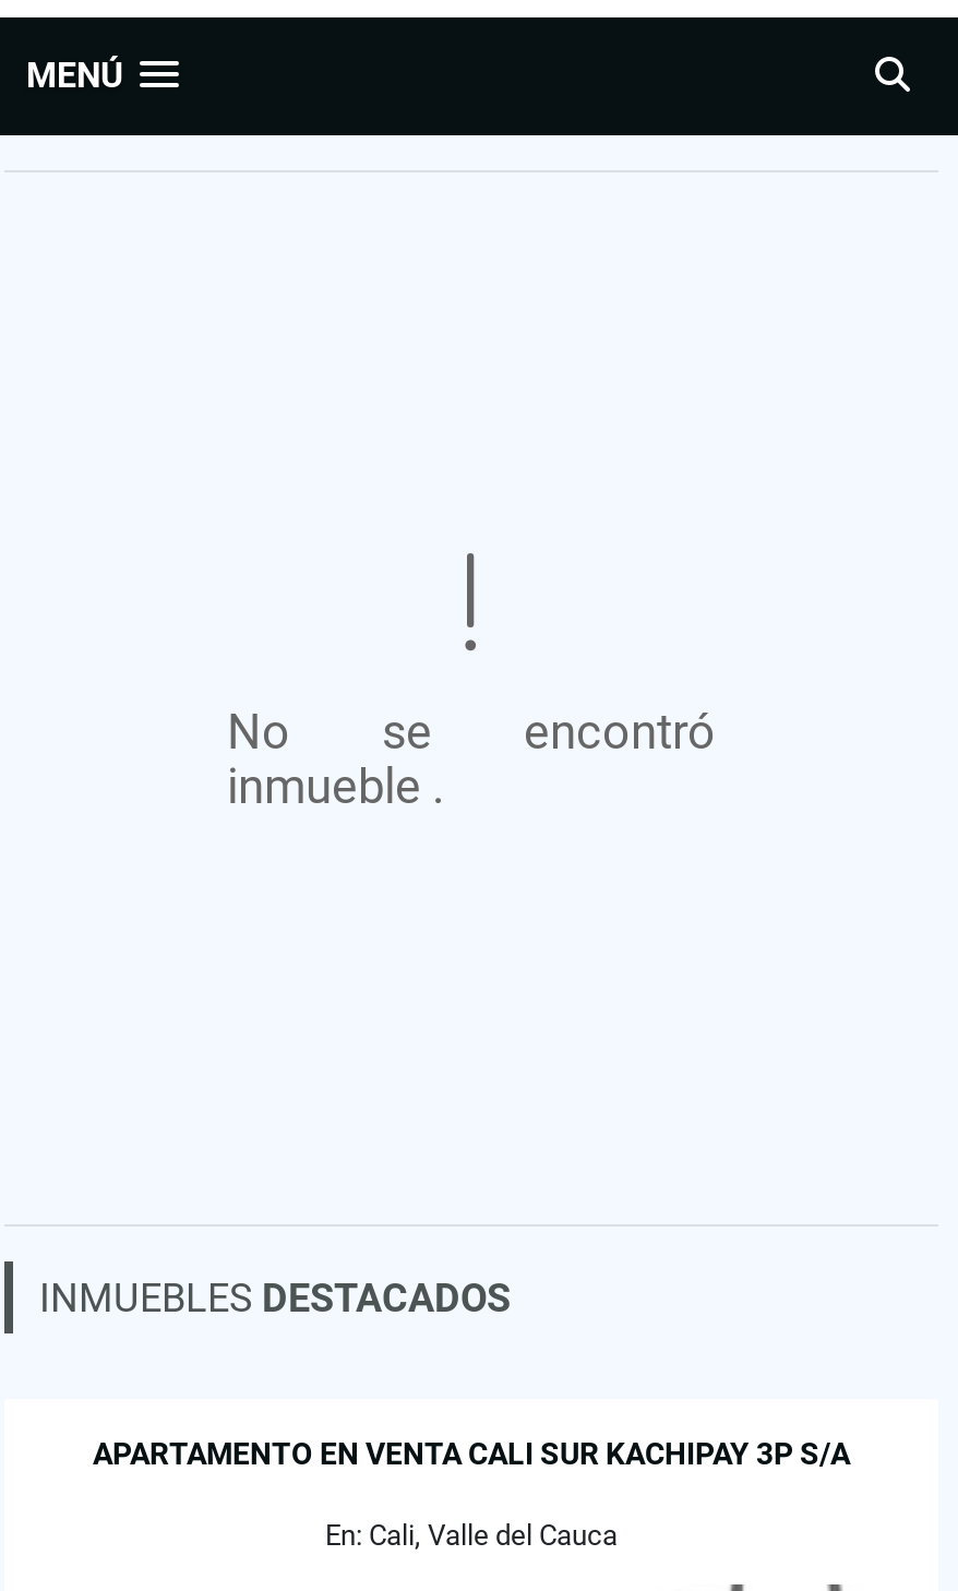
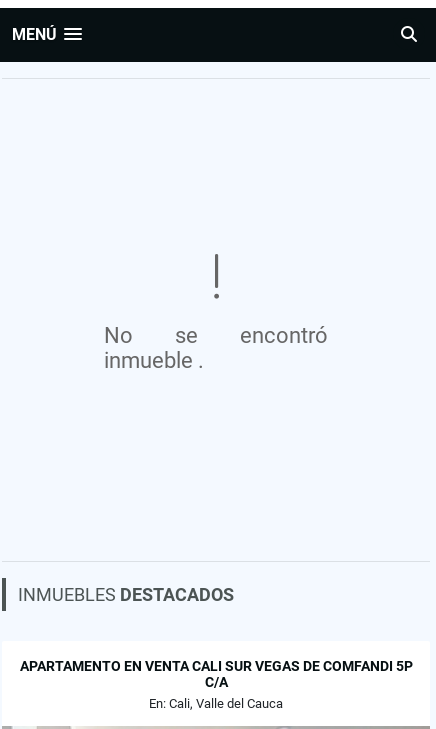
[93,1436,850,1471] APARTAMENTO EN VENTA CALI SUR KACHIPAY 3P S/A -> [19,658,412,690] APARTAMENTO EN VENTA CALI SUR VEGAS DE COMFANDI 5P | C/A

